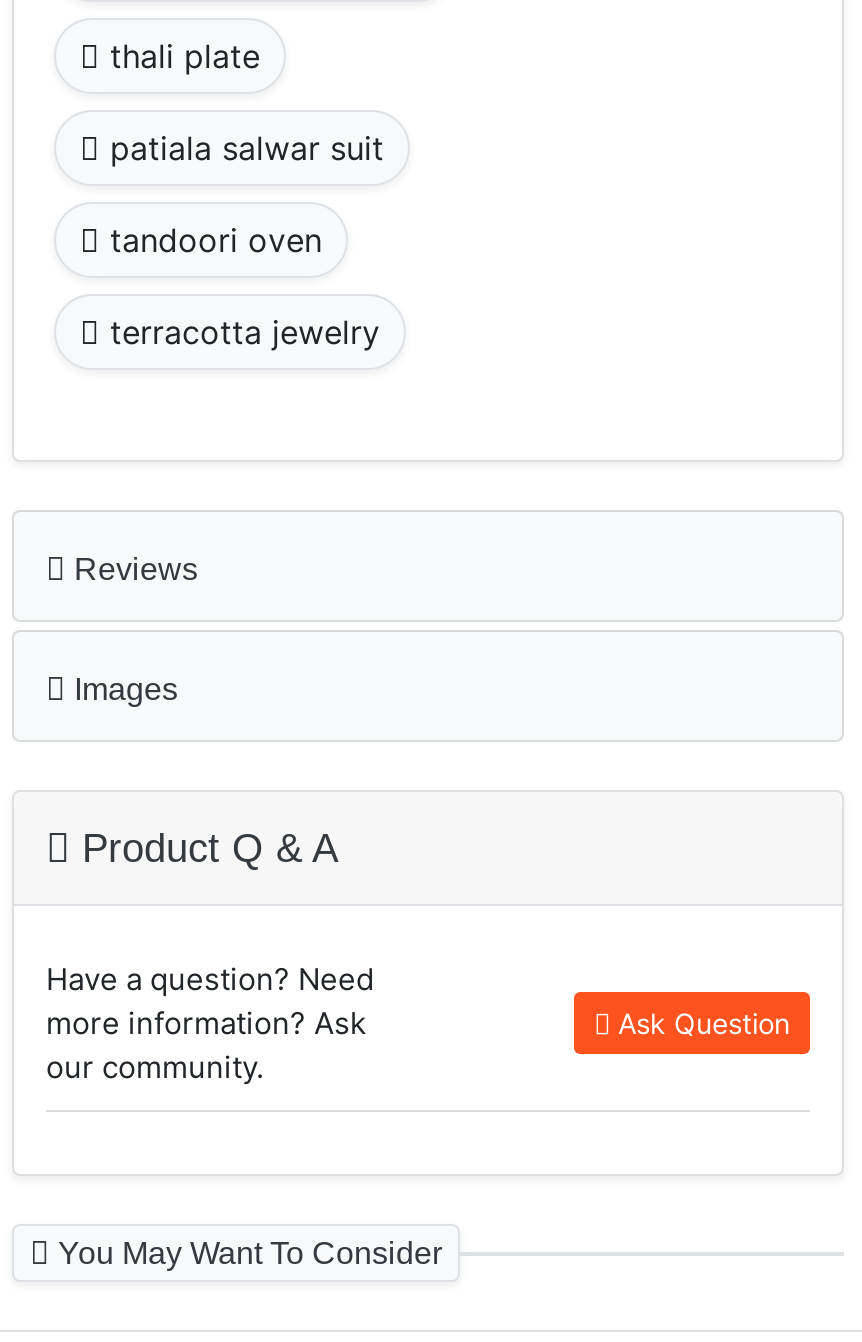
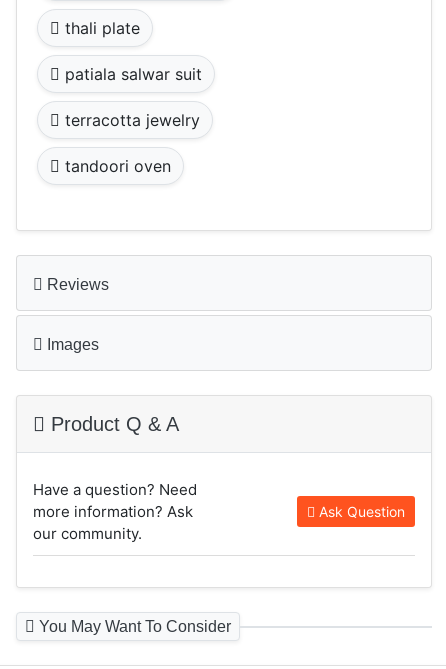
moved [100,221,322,261] -> [60,156,171,176]: tandoori oven
moved [100,313,380,353] -> [60,110,200,130]: terracotta jewelry

